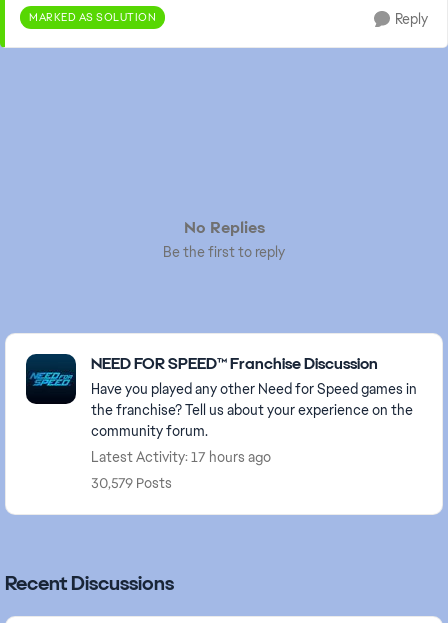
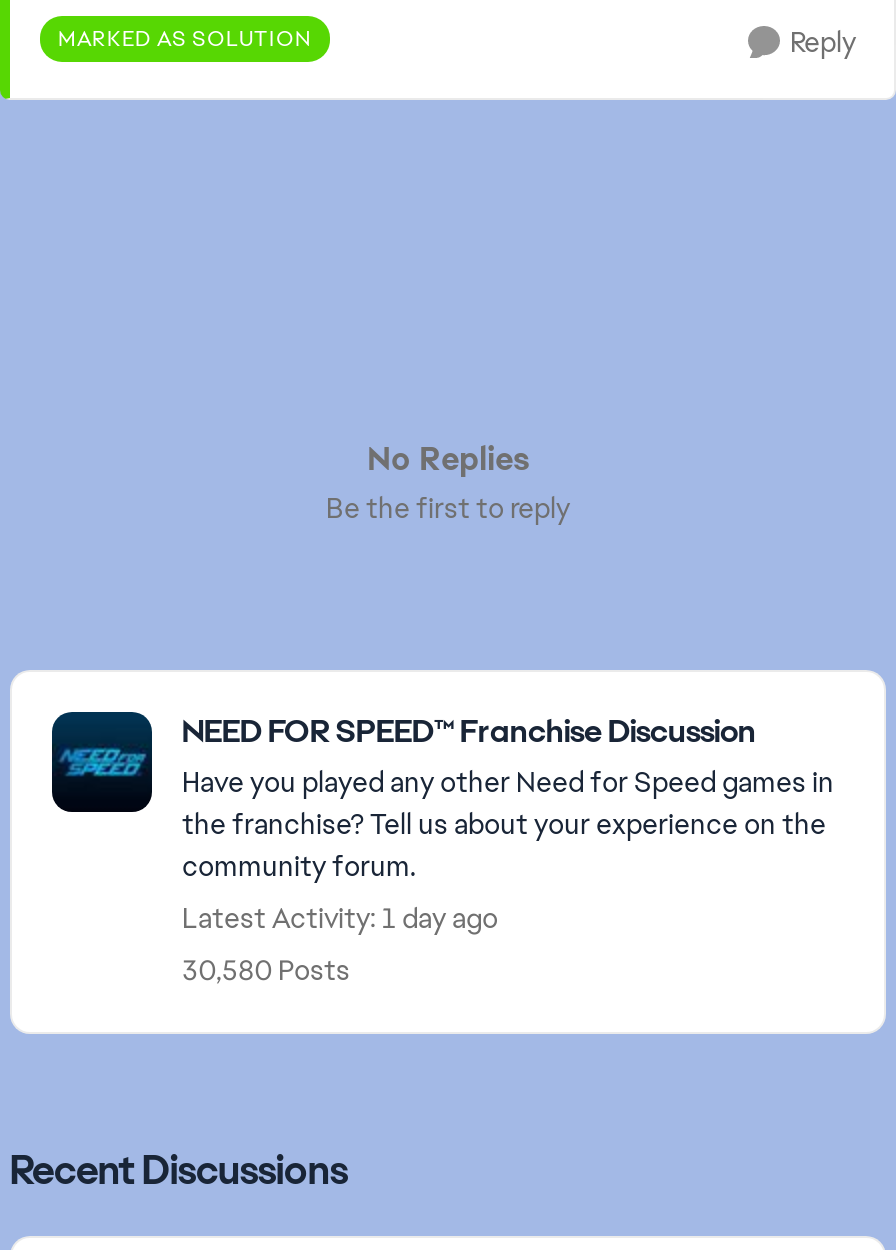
[91,448,271,466] Latest Activity: 17 hours ago -> [182,900,498,936] Latest Activity: 1 day ago
[91,474,172,492] 30,579 Posts -> [182,952,350,988] 30,580 Posts

